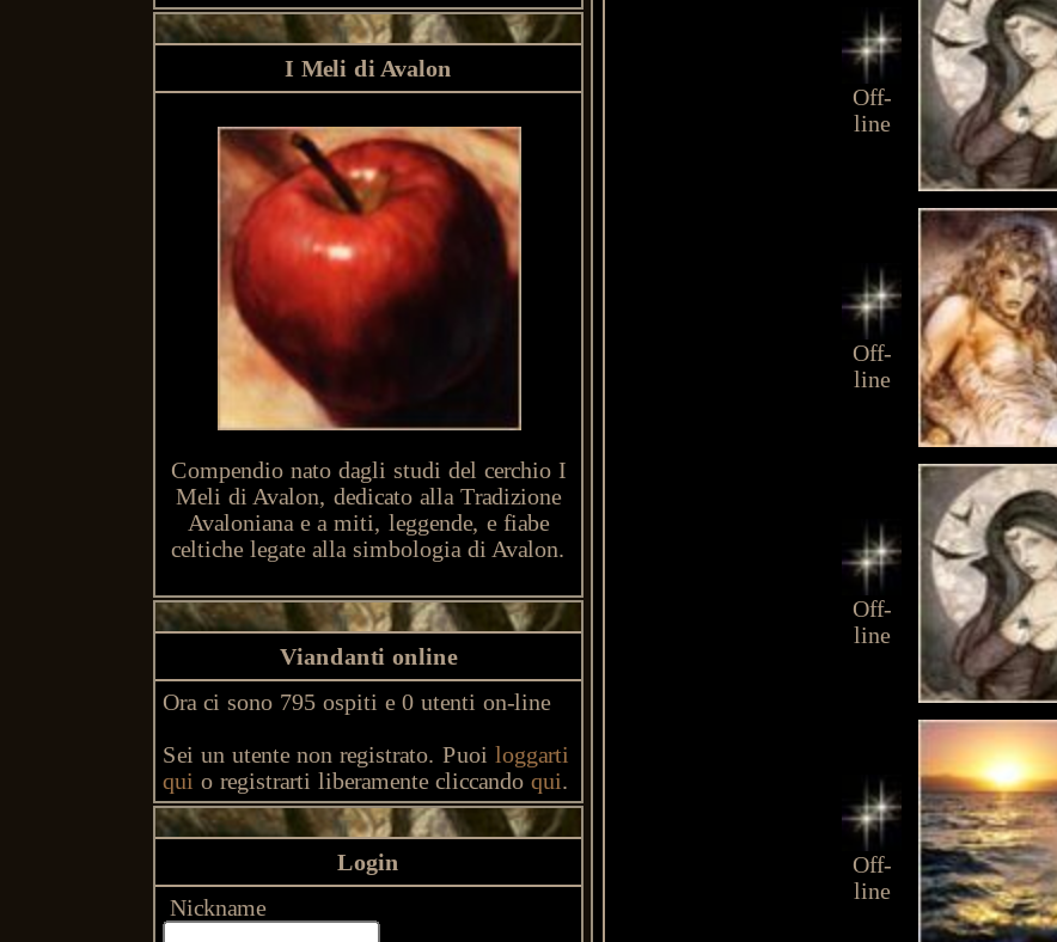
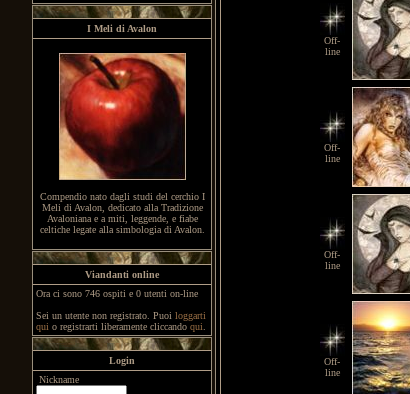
[163,689,550,715] Ora ci sono 795 ospiti e 0 utenti on-line -> [36,288,198,299] Ora ci sono 746 ospiti e 0 utenti on-line

